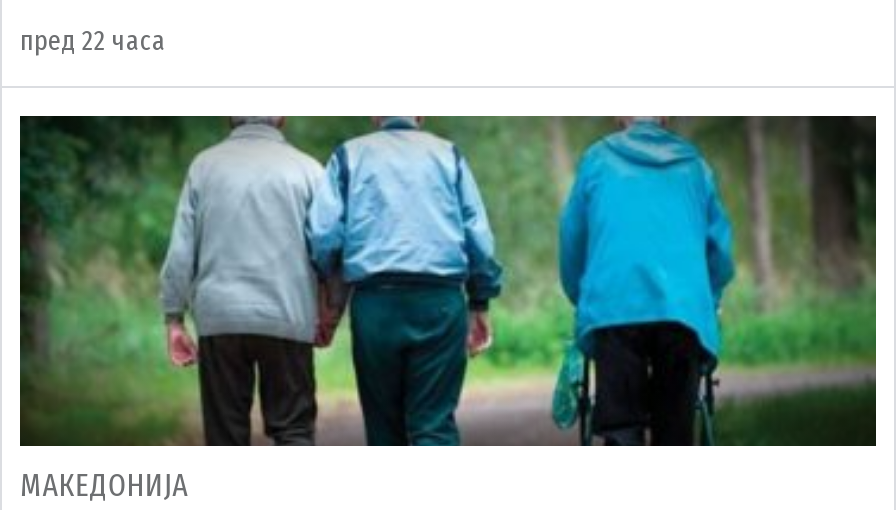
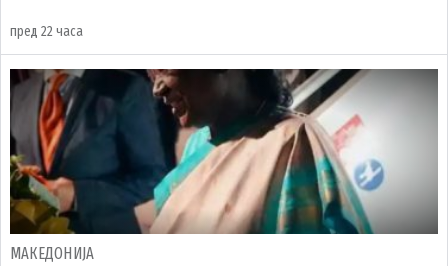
[20,114,876,448] [image] -> [10,68,438,235] [image]

